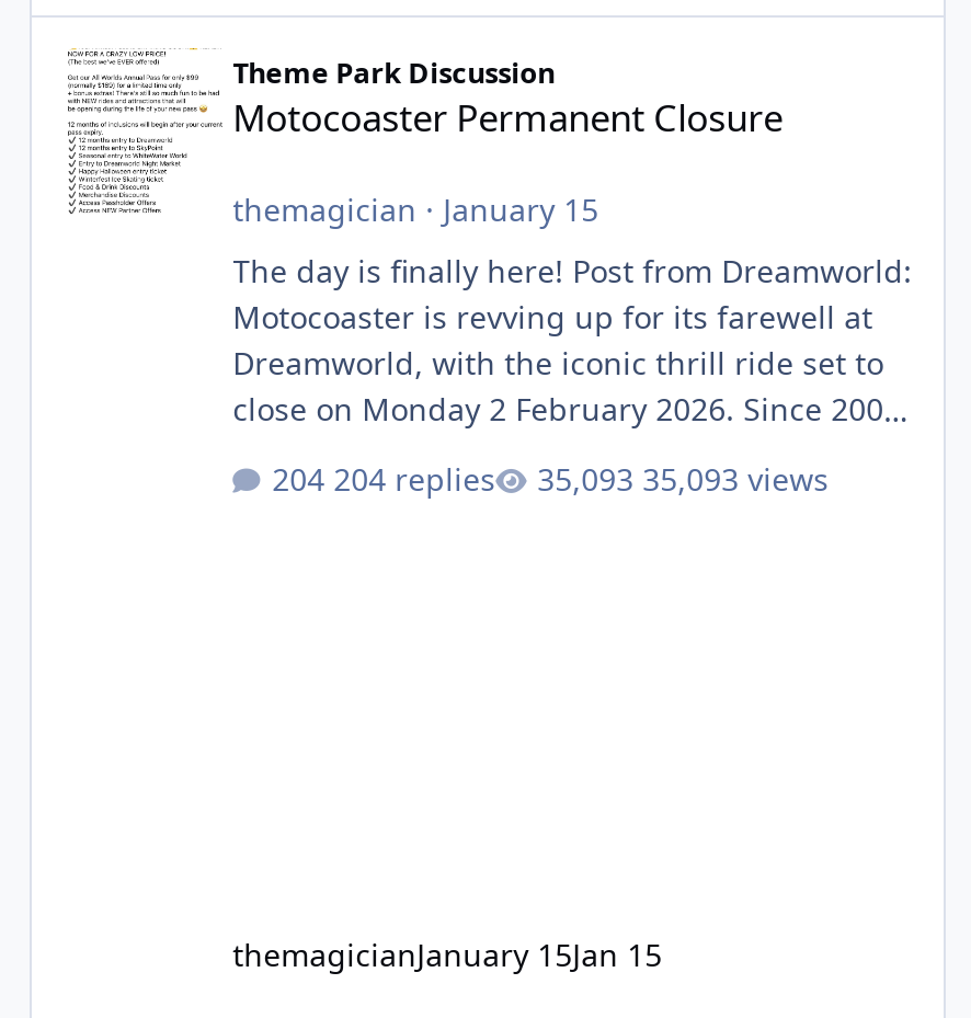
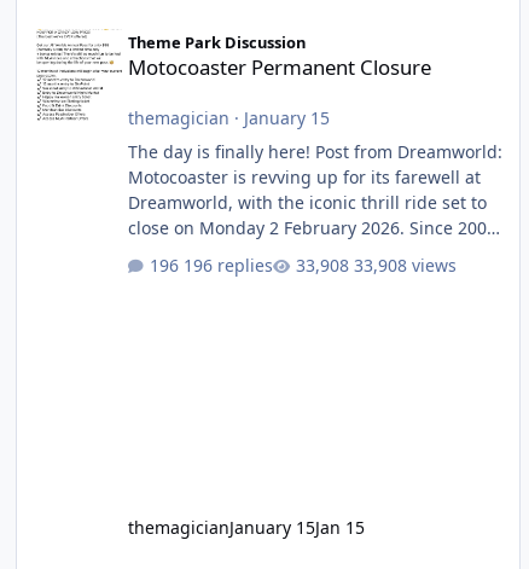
[333,458,496,499] 204 replies -> [183,254,272,277] 196 replies
[643,458,829,499] 35,093 views -> [354,254,456,277] 33,908 views

